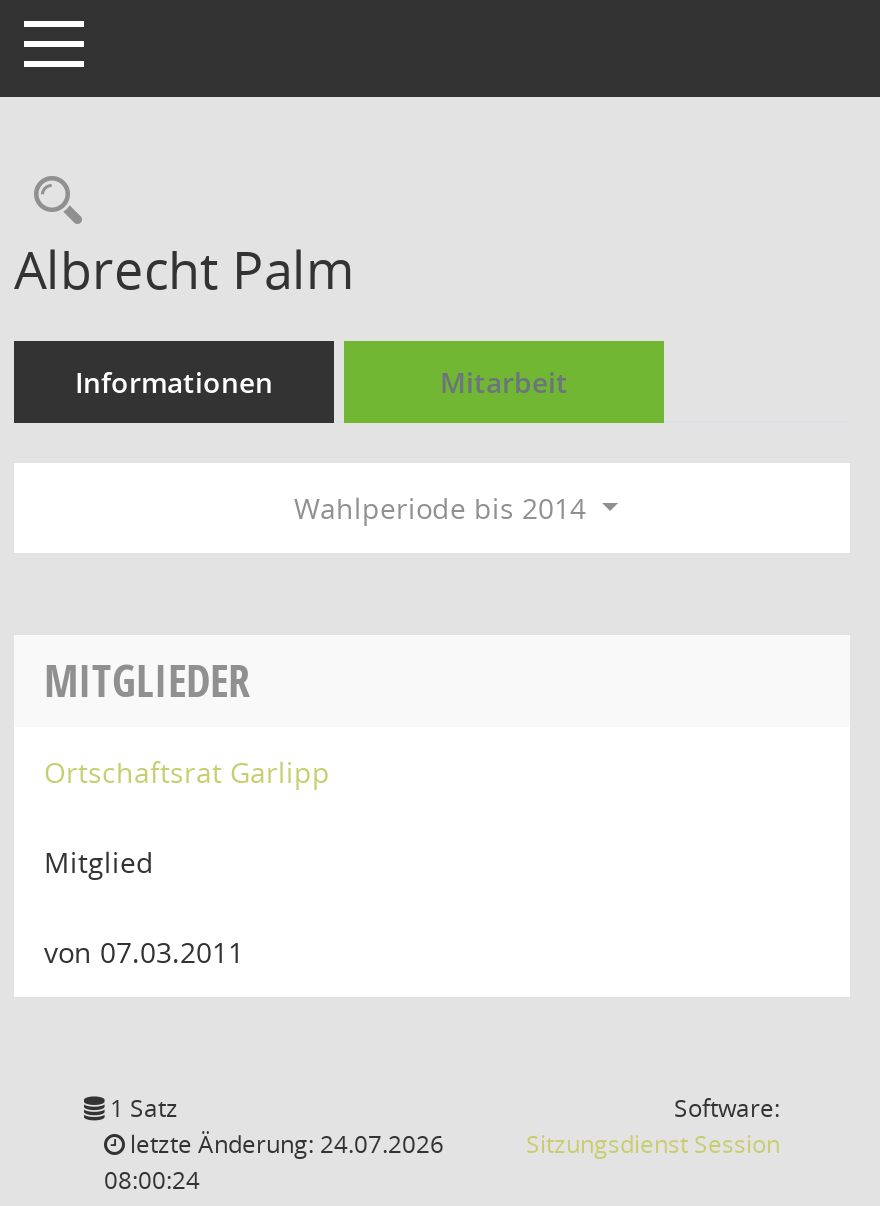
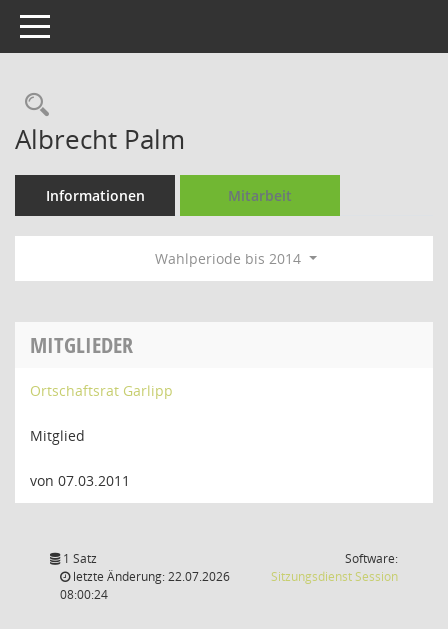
[124,1127,444,1161] letzte Änderung: 24.07.2026 -> [70,568,230,585] letzte Änderung: 22.07.2026

